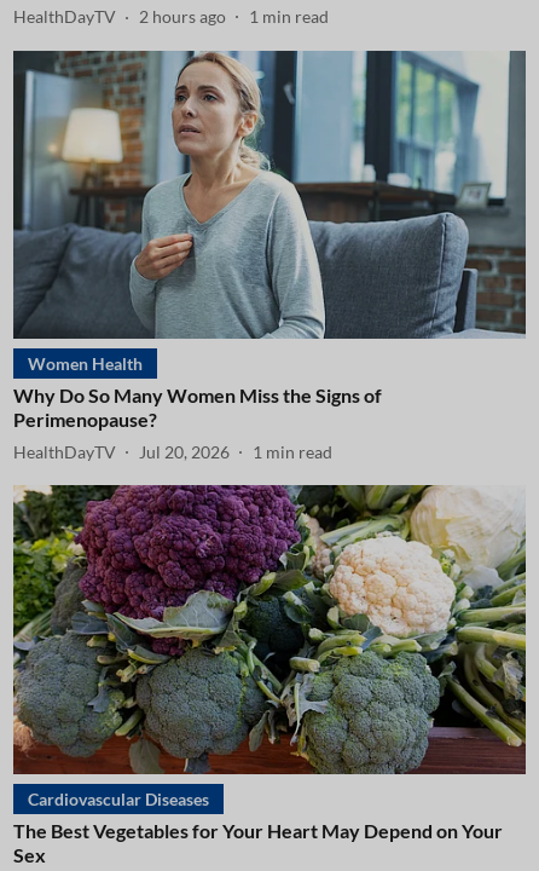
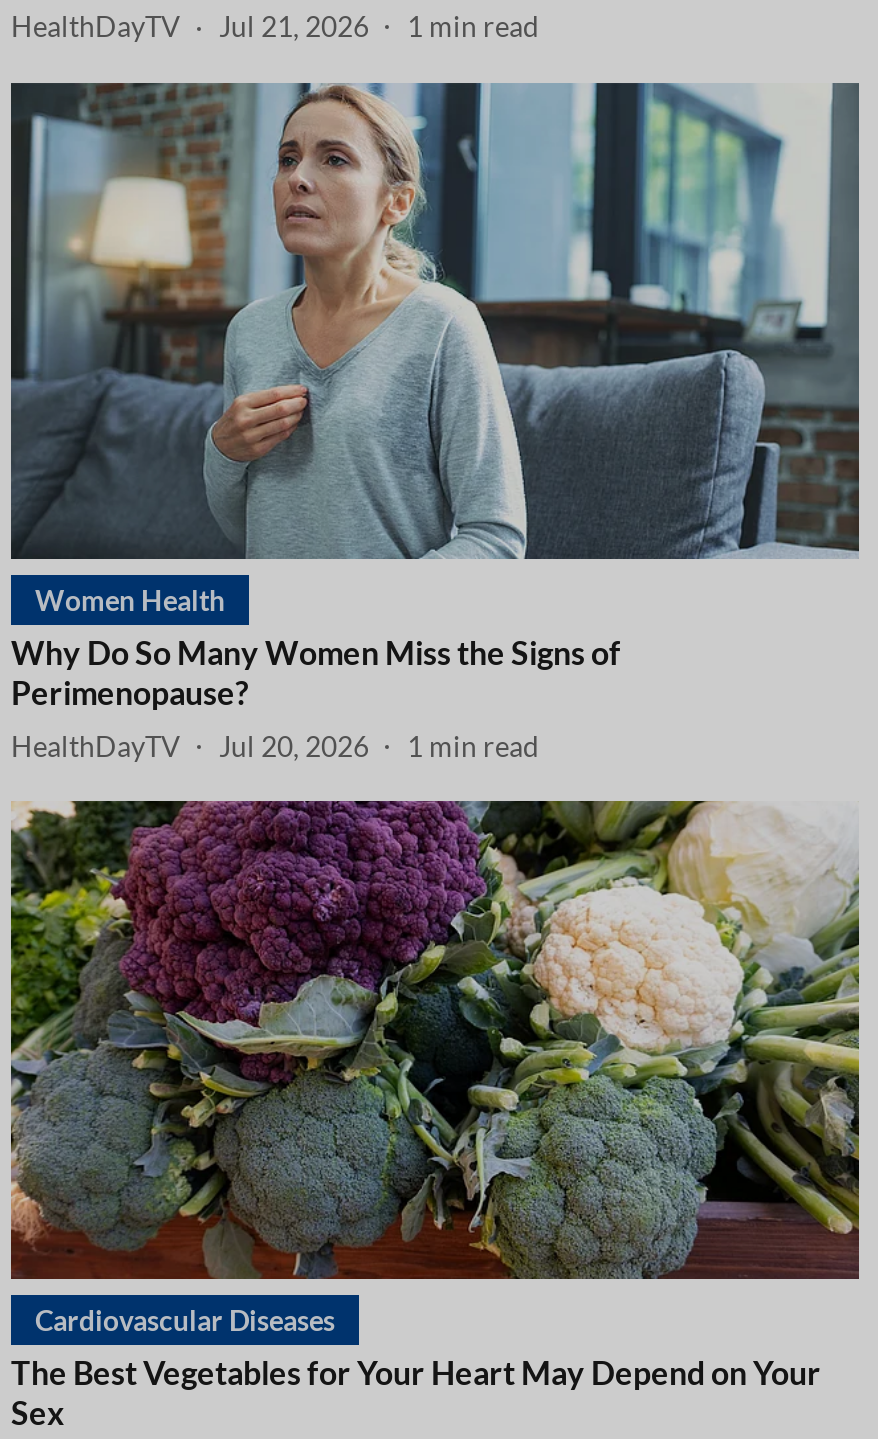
[13,6,329,27] HealthDayTV 2 hours ago 1 min read -> [11,9,539,43] HealthDayTV Jul 21, 2026 1 min read

